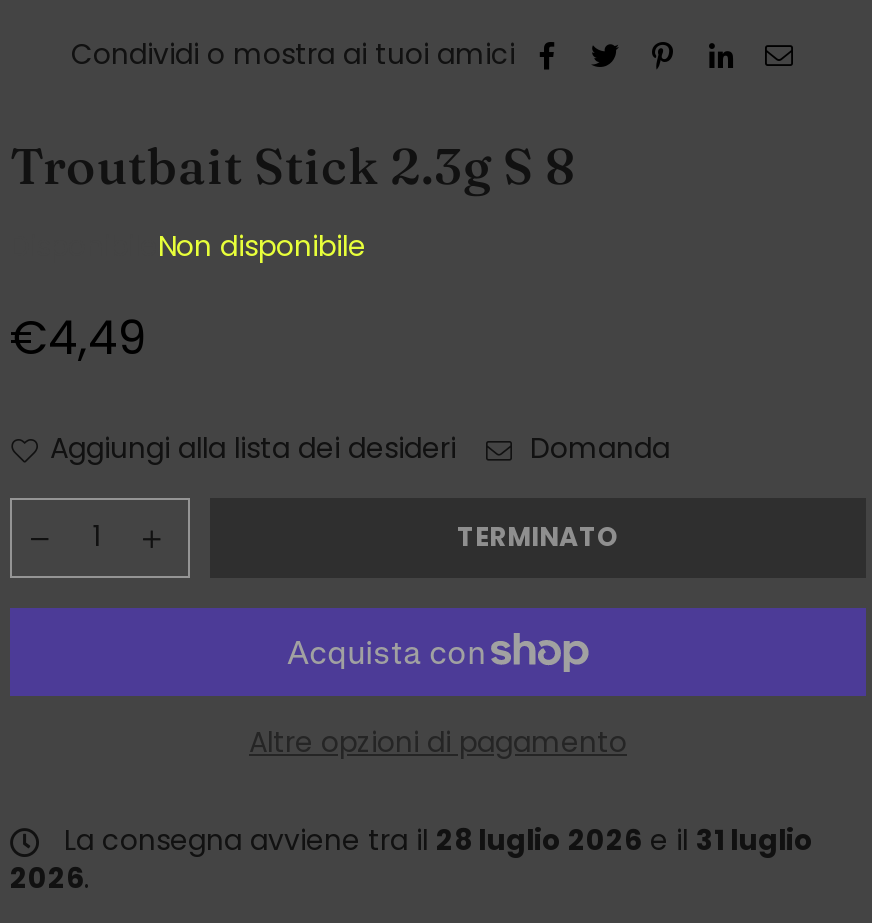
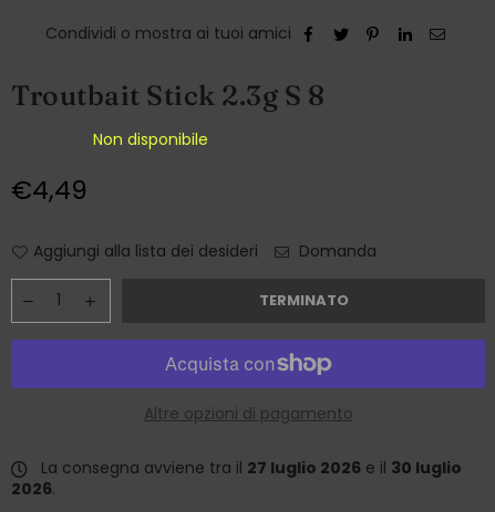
[56,820,814,860] La consegna avviene tra il 28 luglio 2026 e il 31 luglio -> [37,457,462,479] La consegna avviene tra il 27 luglio 2026 e il 30 luglio

